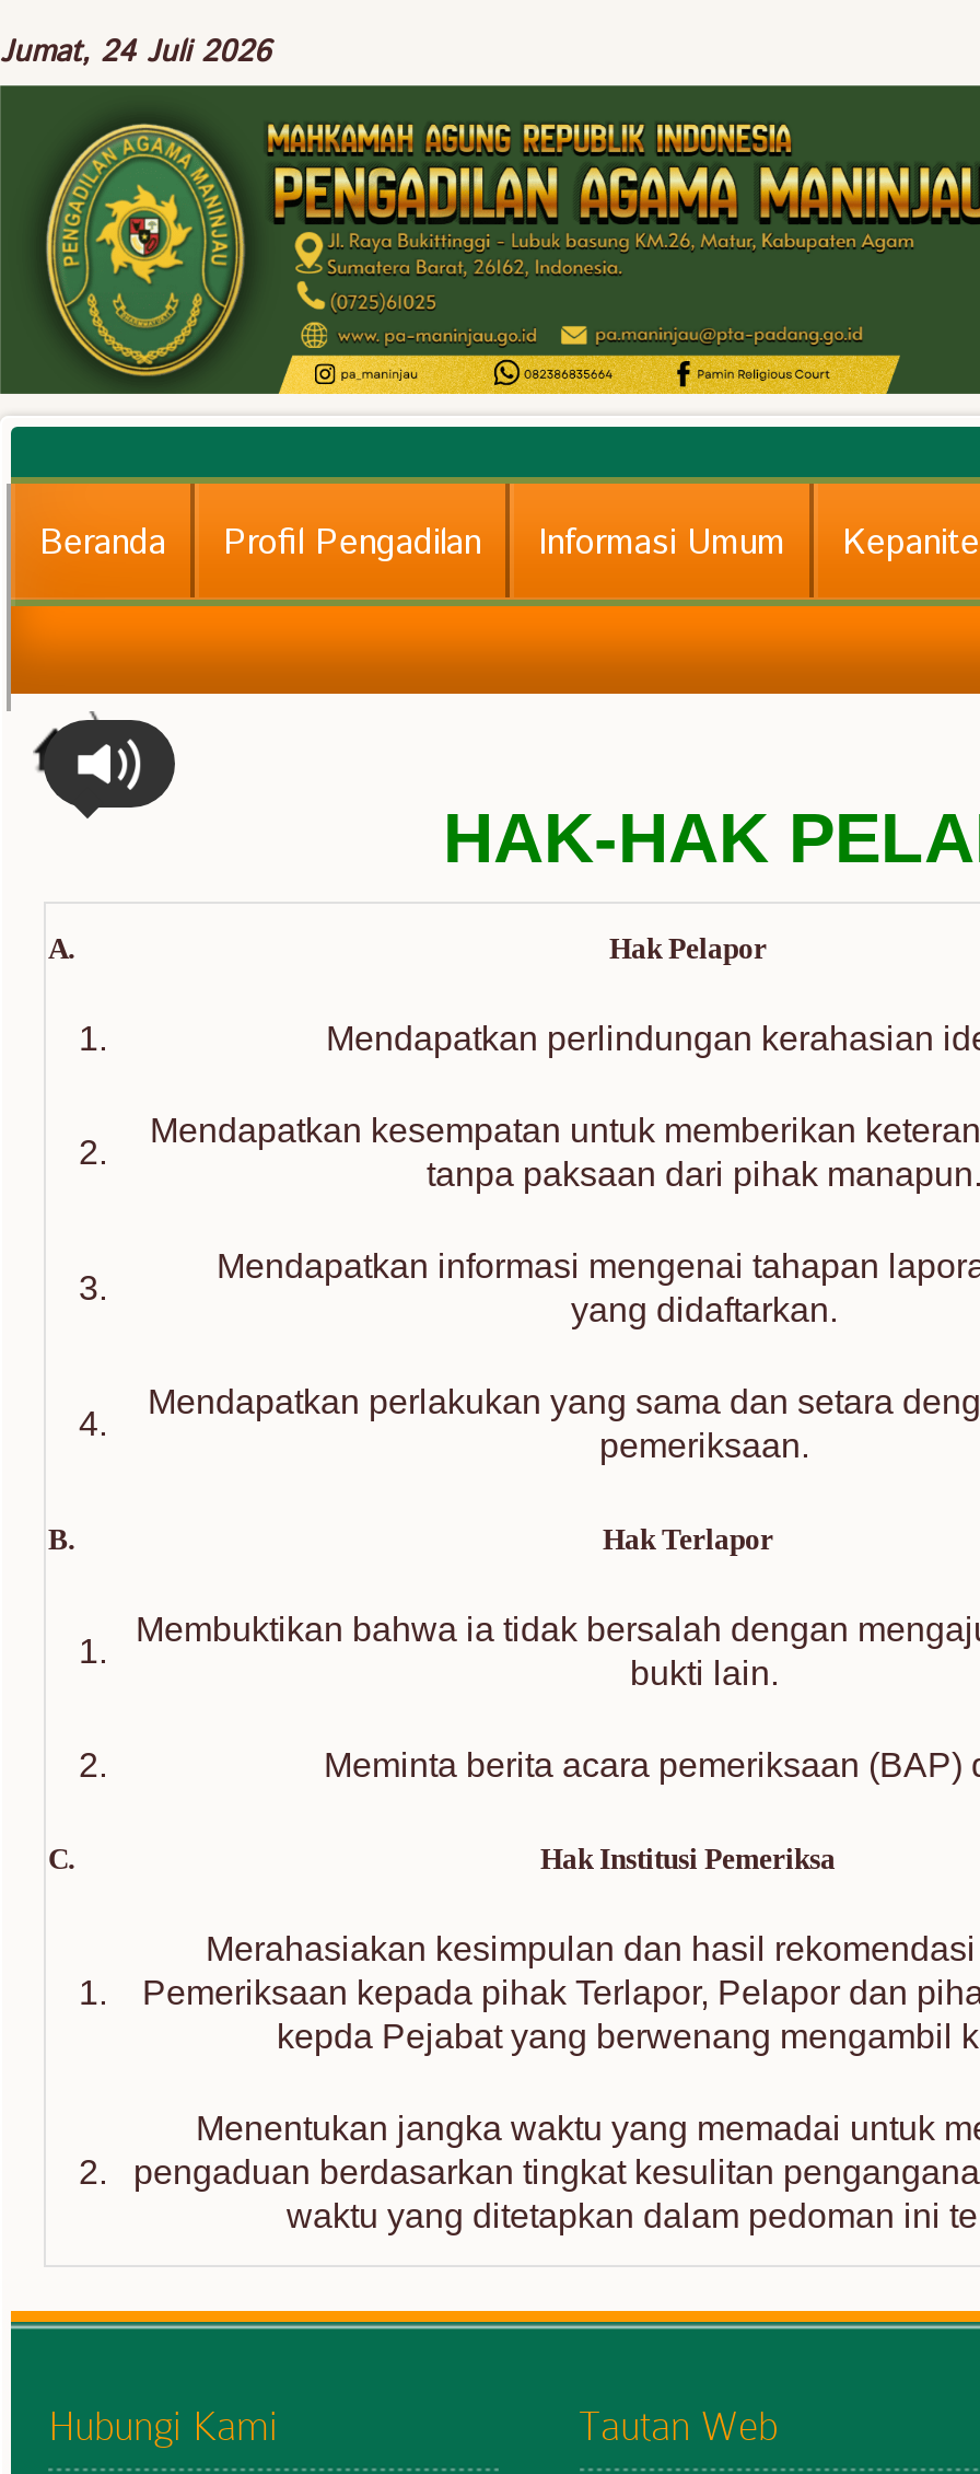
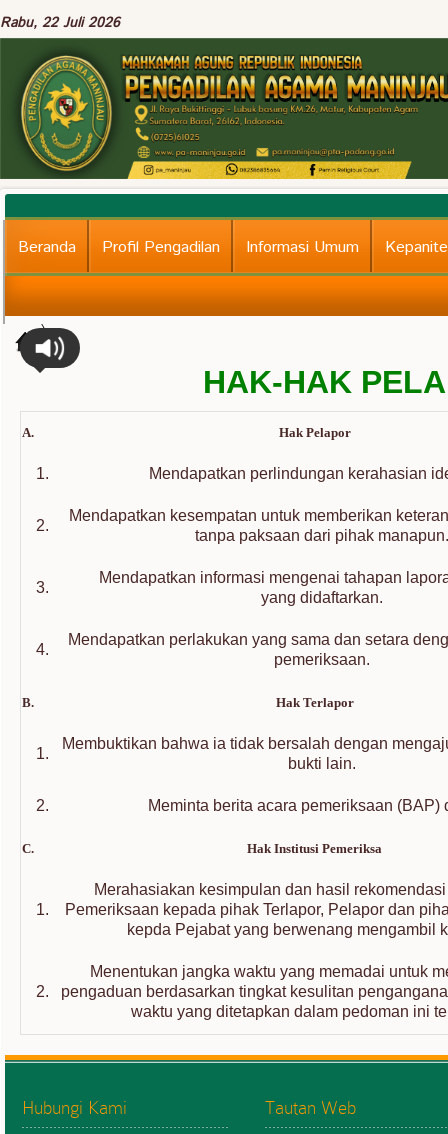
[0,31,271,74] Jumat, 24 Juli 2026 -> [0,13,120,33] Rabu, 22 Juli 2026

